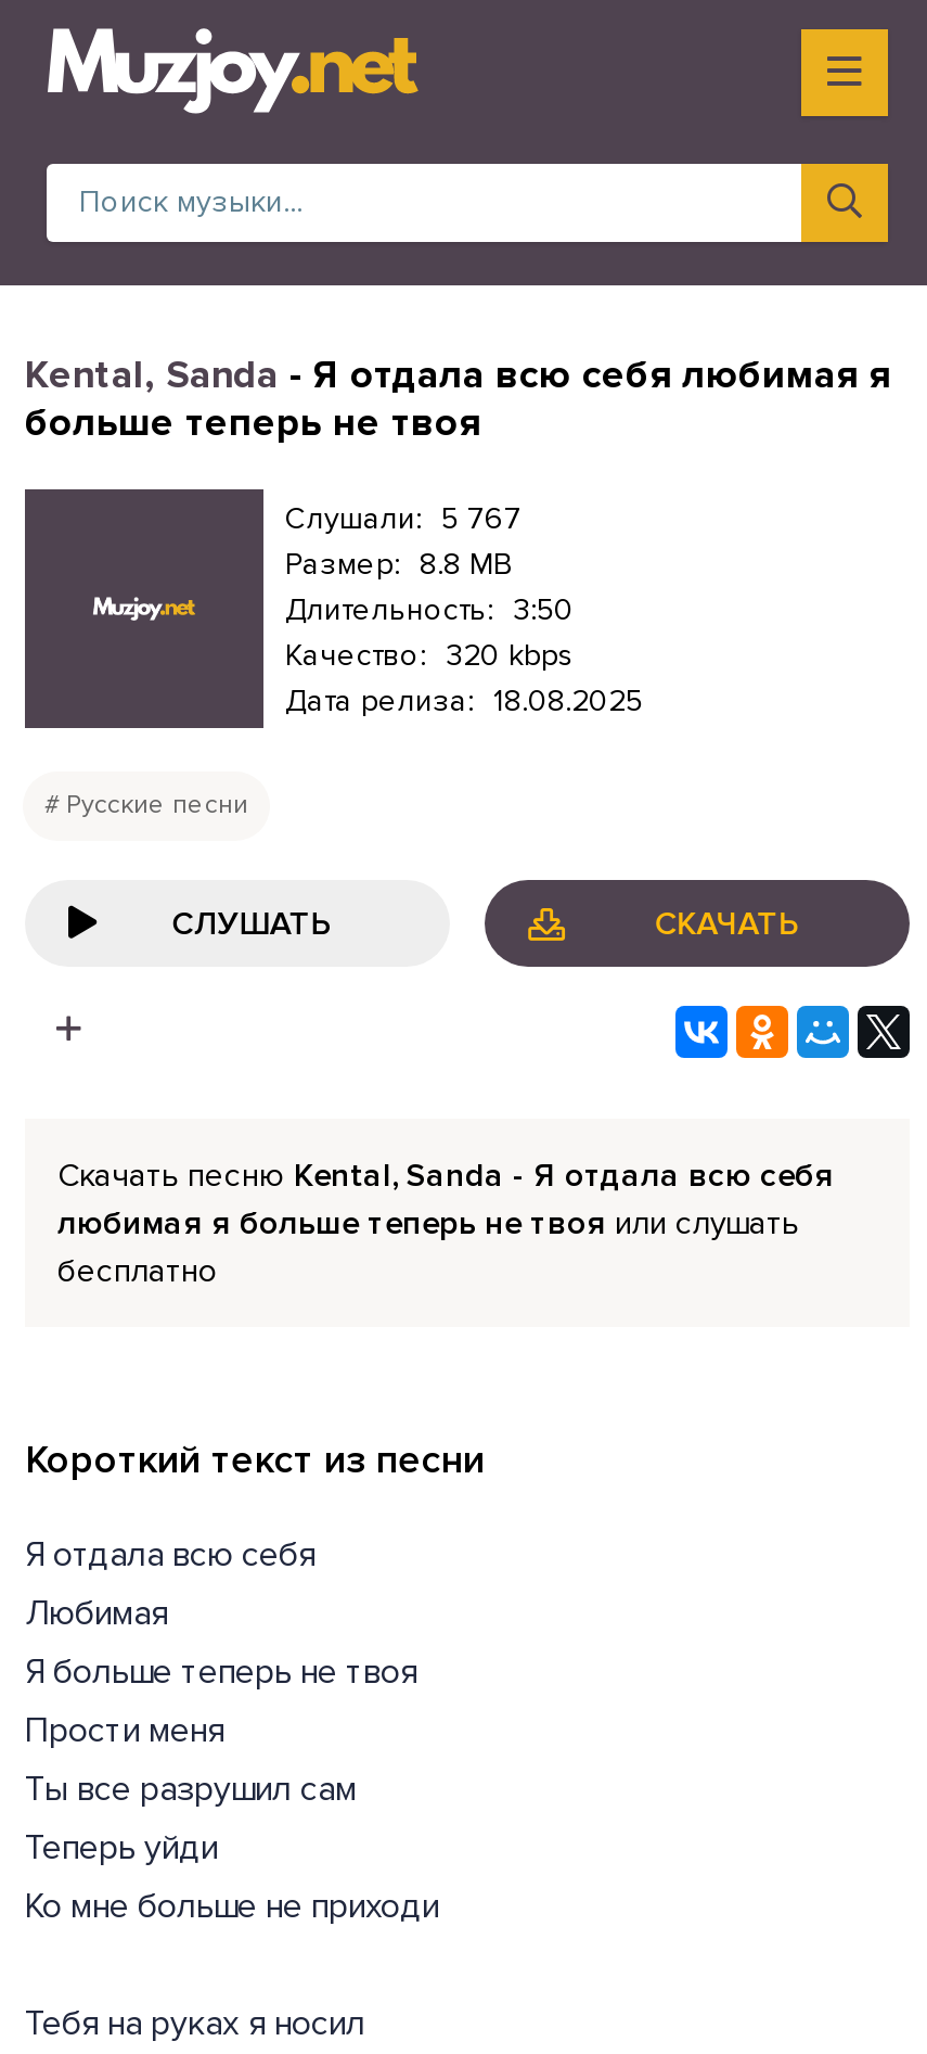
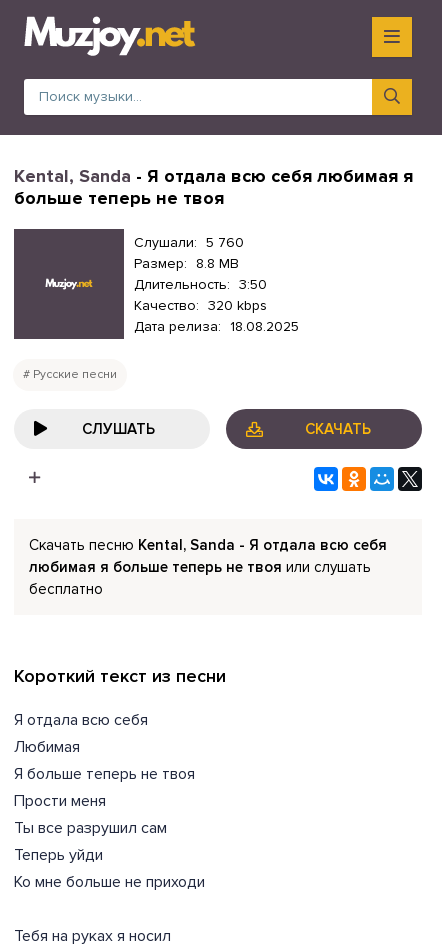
[285,499,522,536] Слушали: 5 767 -> [134,233,244,250] Слушали: 5 760

